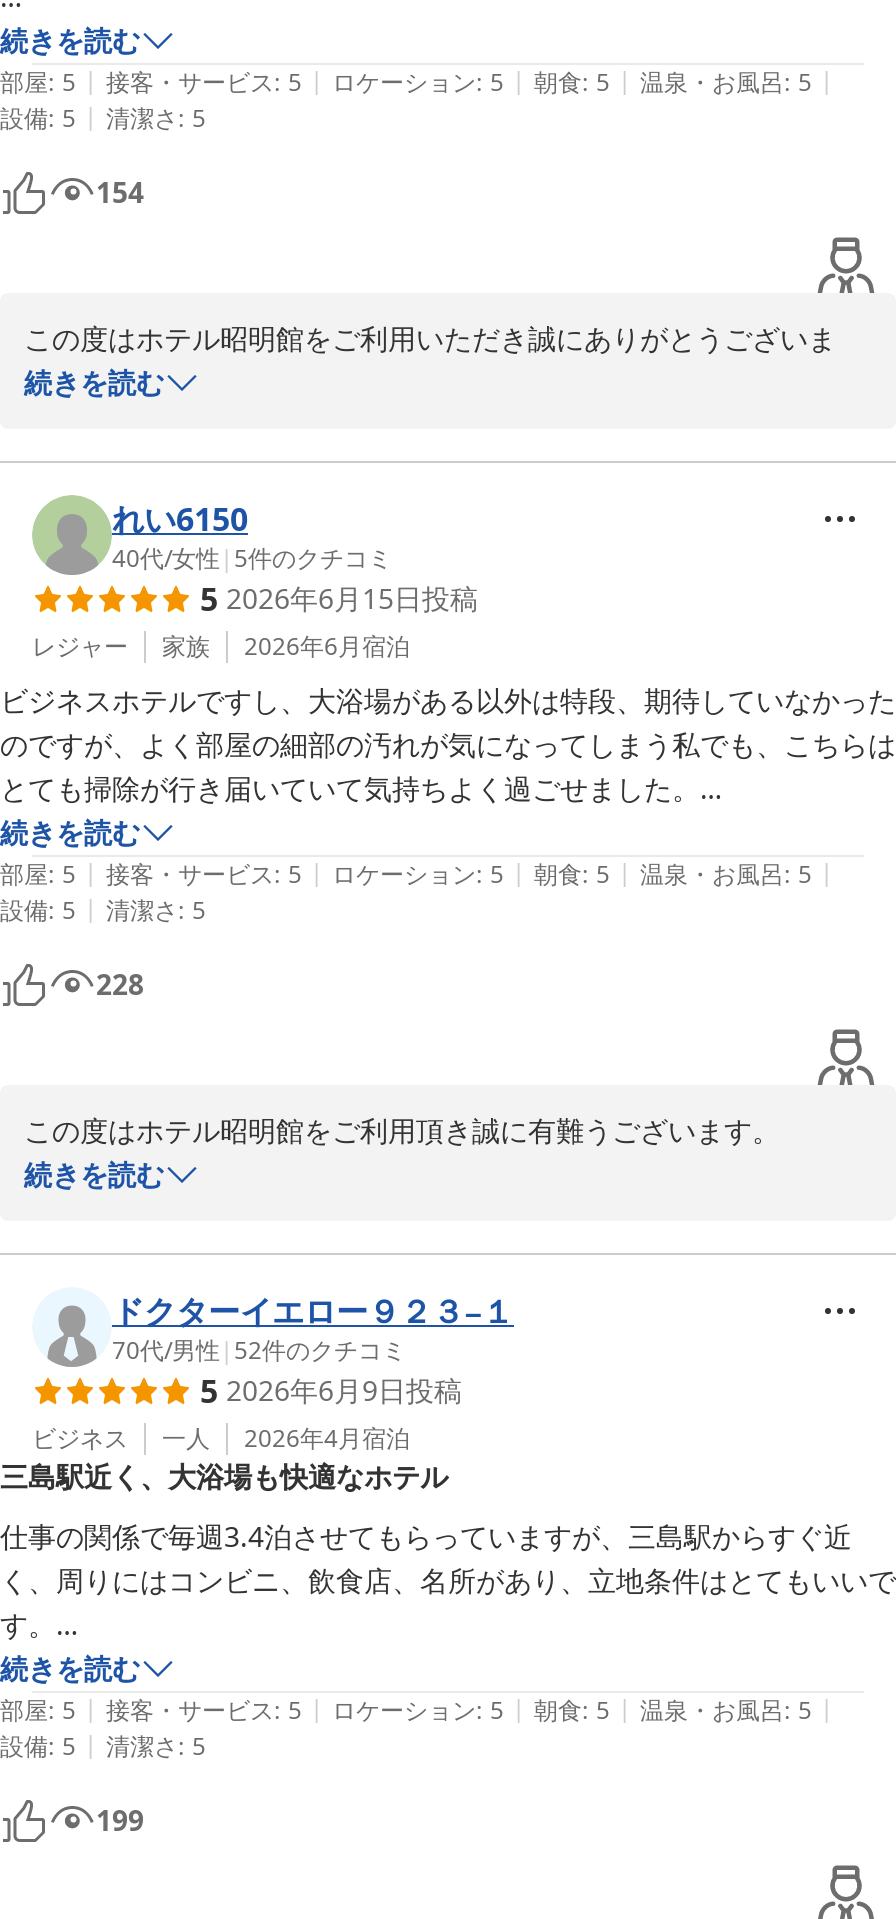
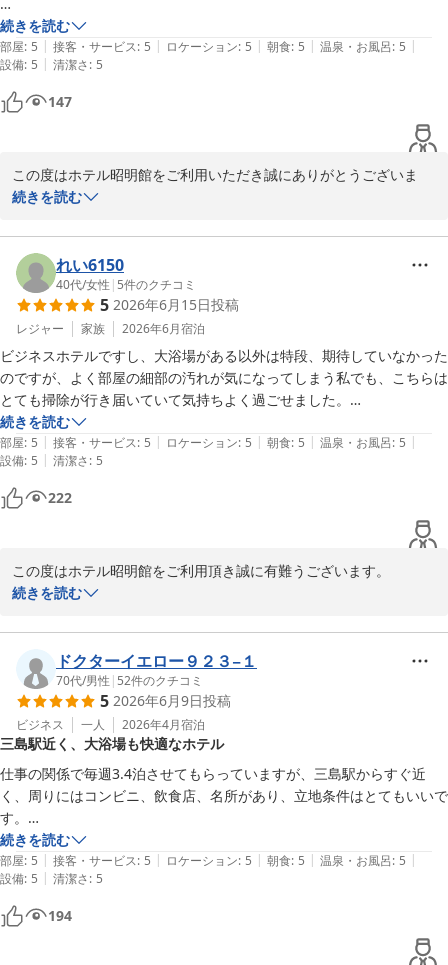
[96,173,144,211] 154 -> [48,92,72,111] 147
[96,965,144,1003] 228 -> [48,488,72,507] 222
[96,1801,144,1839] 199 -> [48,906,72,925] 194

